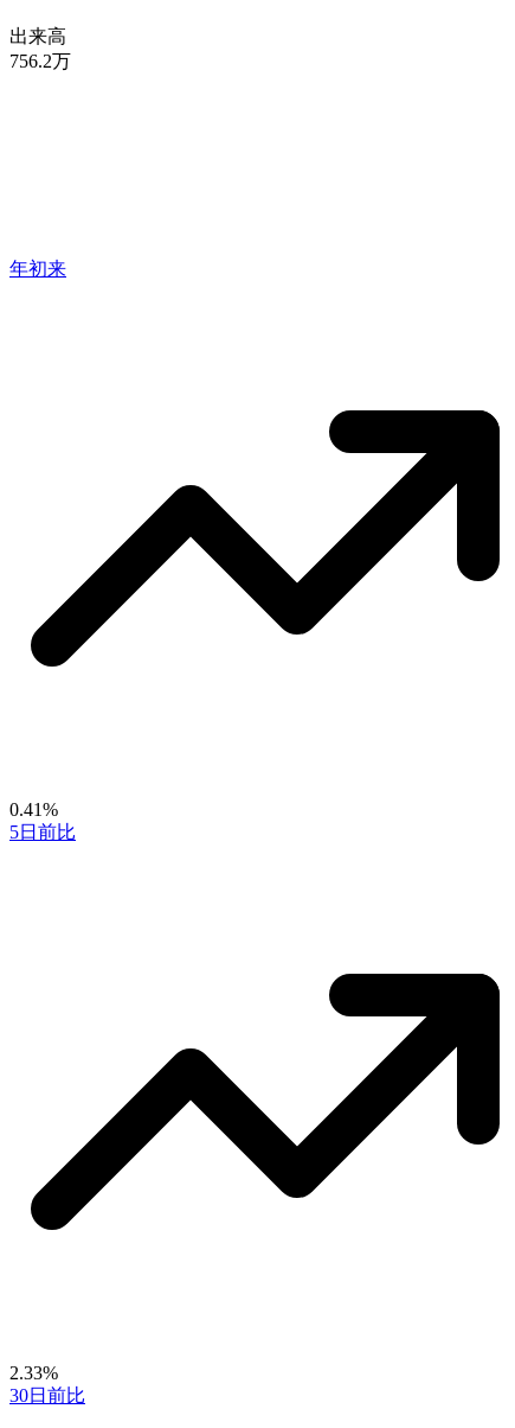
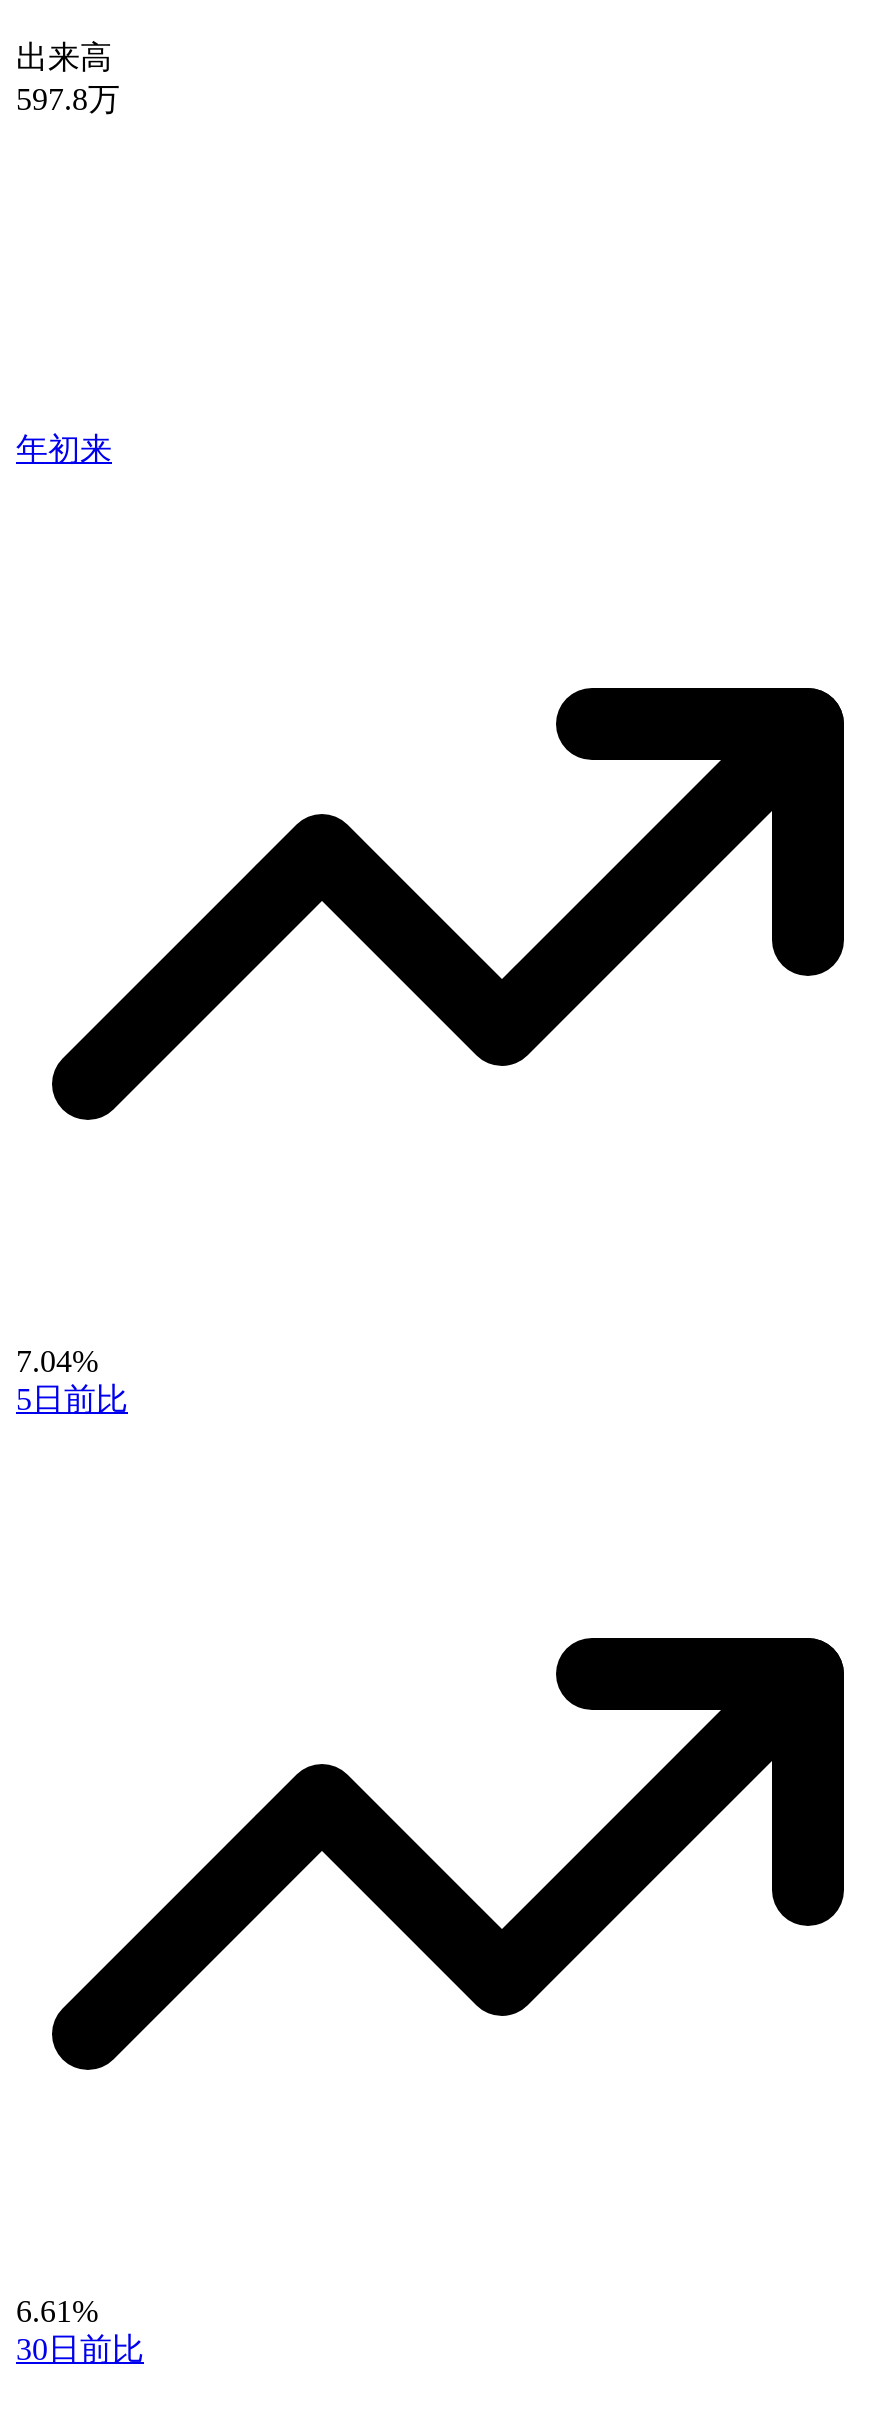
[9,51,71,71] 756.2万 -> [16,82,120,116] 597.8万
[9,799,58,819] 0.41% -> [16,1344,98,1378] 7.04%
[9,1363,58,1383] 2.33% -> [16,2294,98,2328] 6.61%

